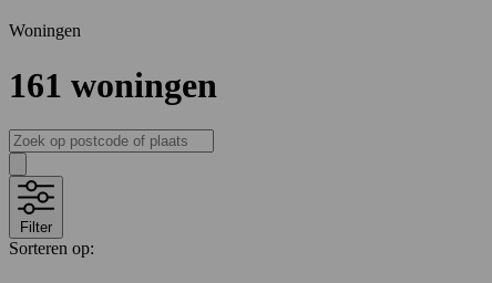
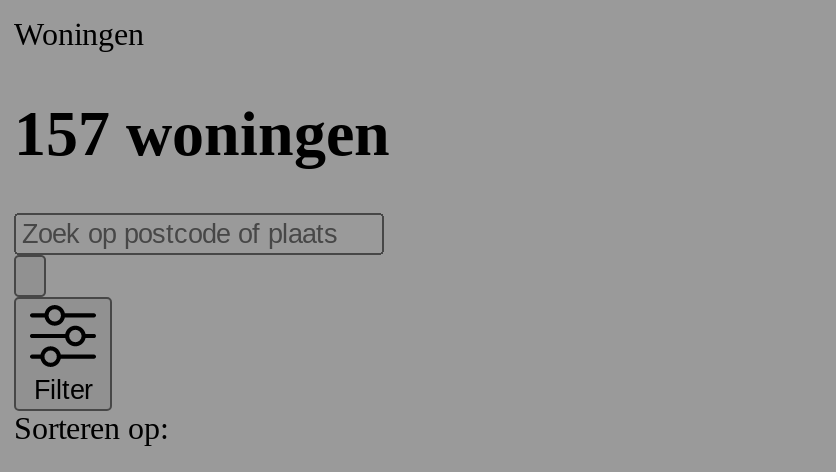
[9,65,217,105] 161 woningen -> [14,97,390,169] 157 woningen

